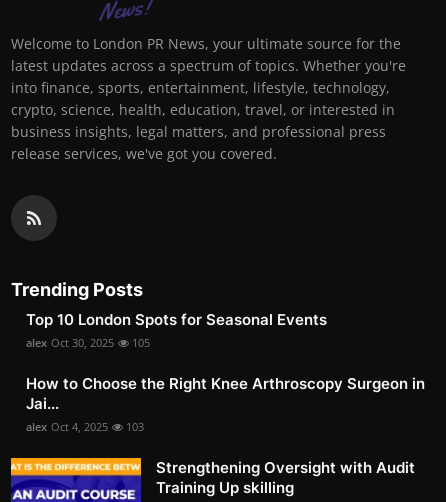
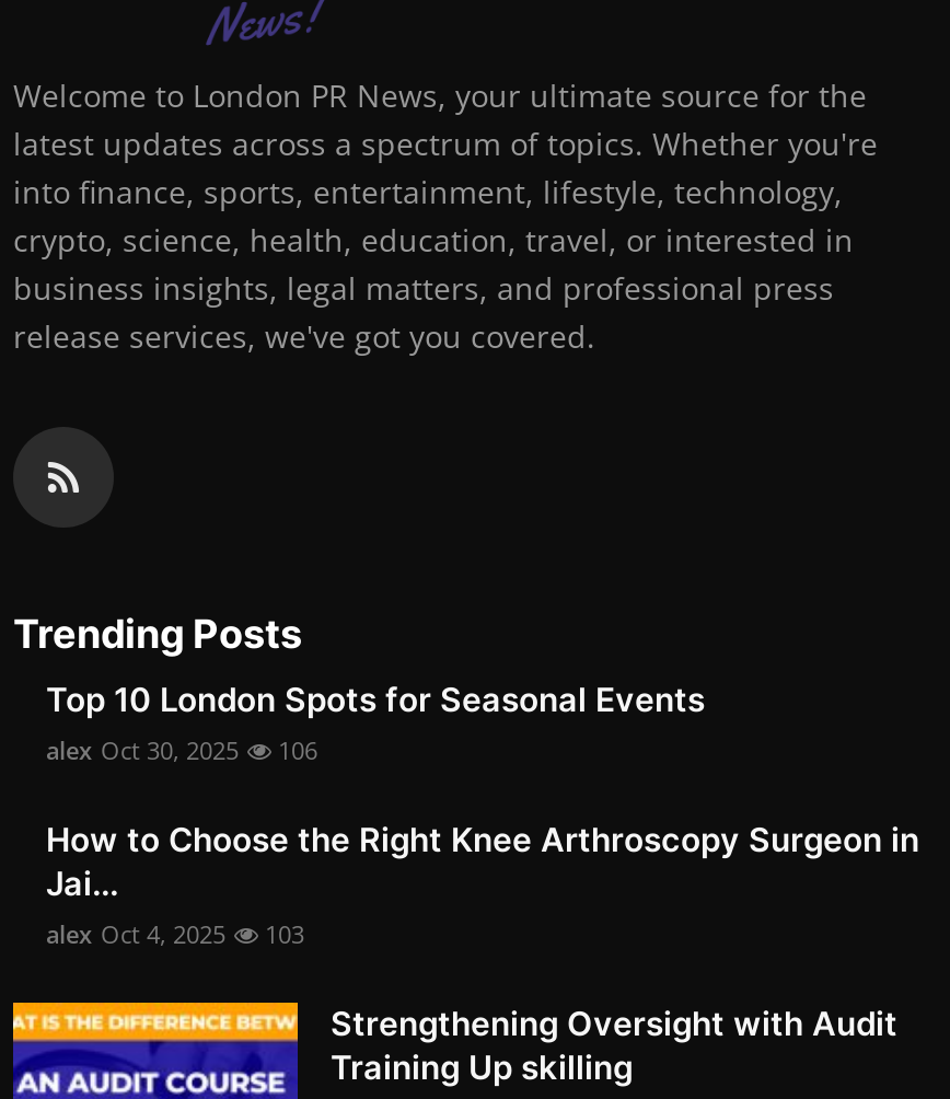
[26,335,150,350] alex Oct 30, 2025 105 -> [46,734,317,767] alex Oct 30, 2025 106

